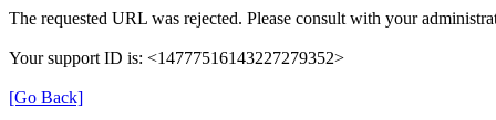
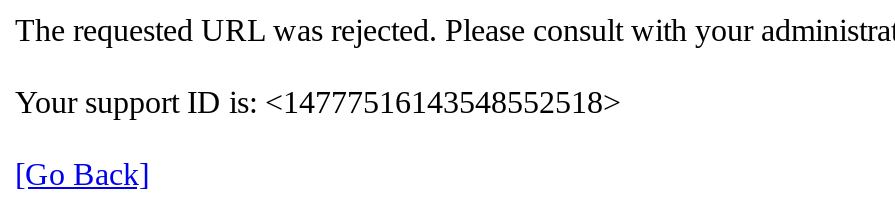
[9,48,344,67] Your support ID is: <14777516143227279352> -> [15,85,621,119] Your support ID is: <14777516143548552518>

